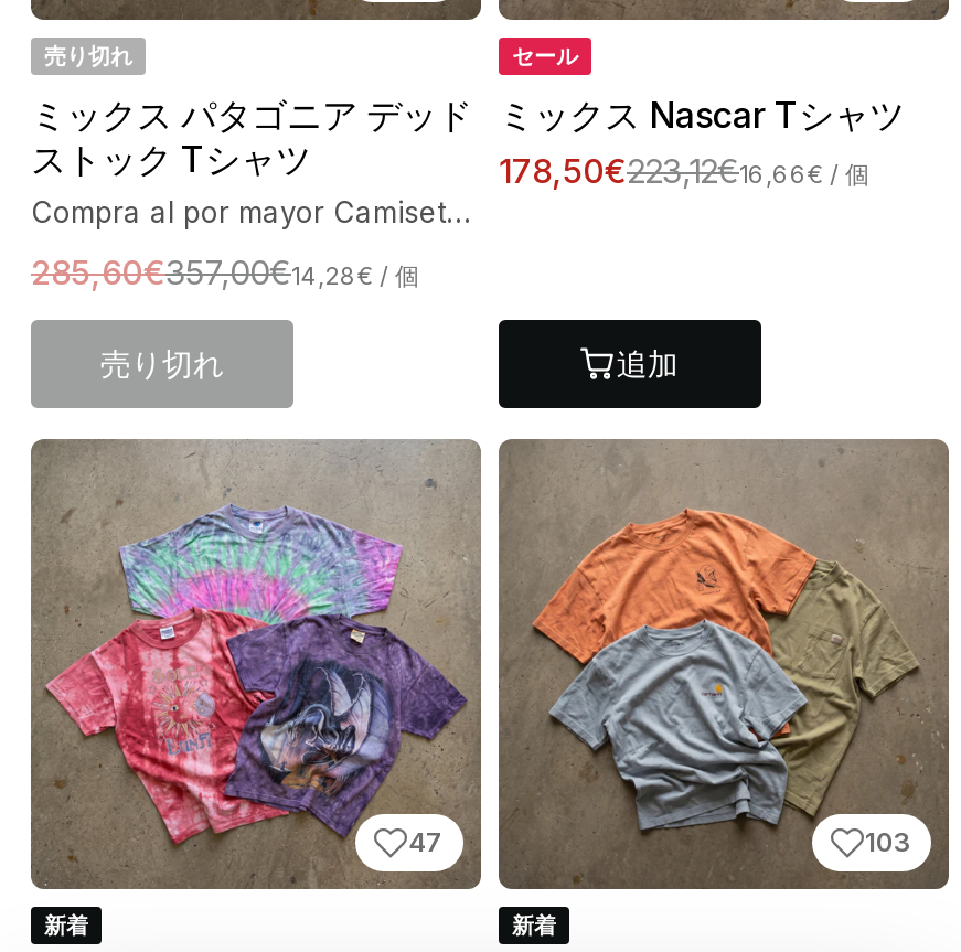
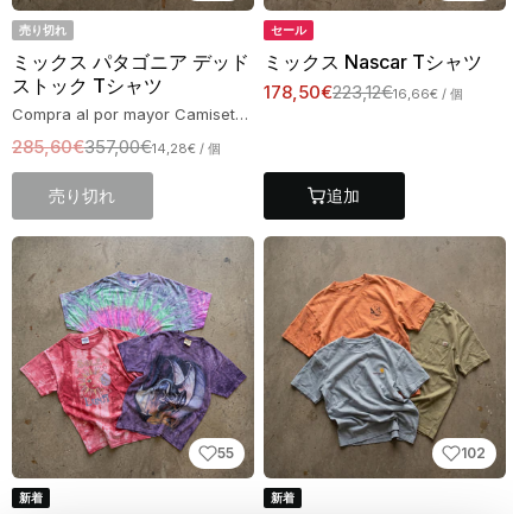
[408,825,444,858] 47 -> [217,444,234,462] 55
[865,825,911,858] 103 -> [461,444,486,462] 102

